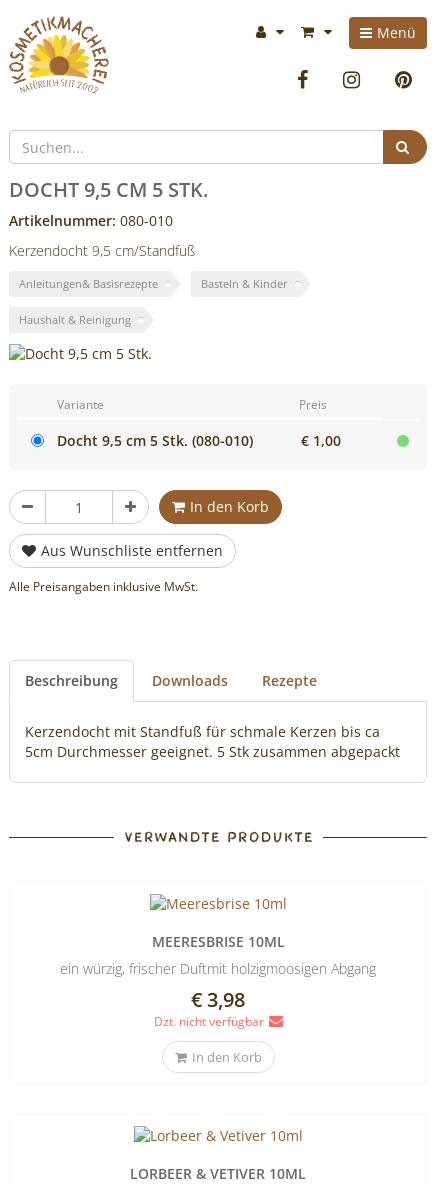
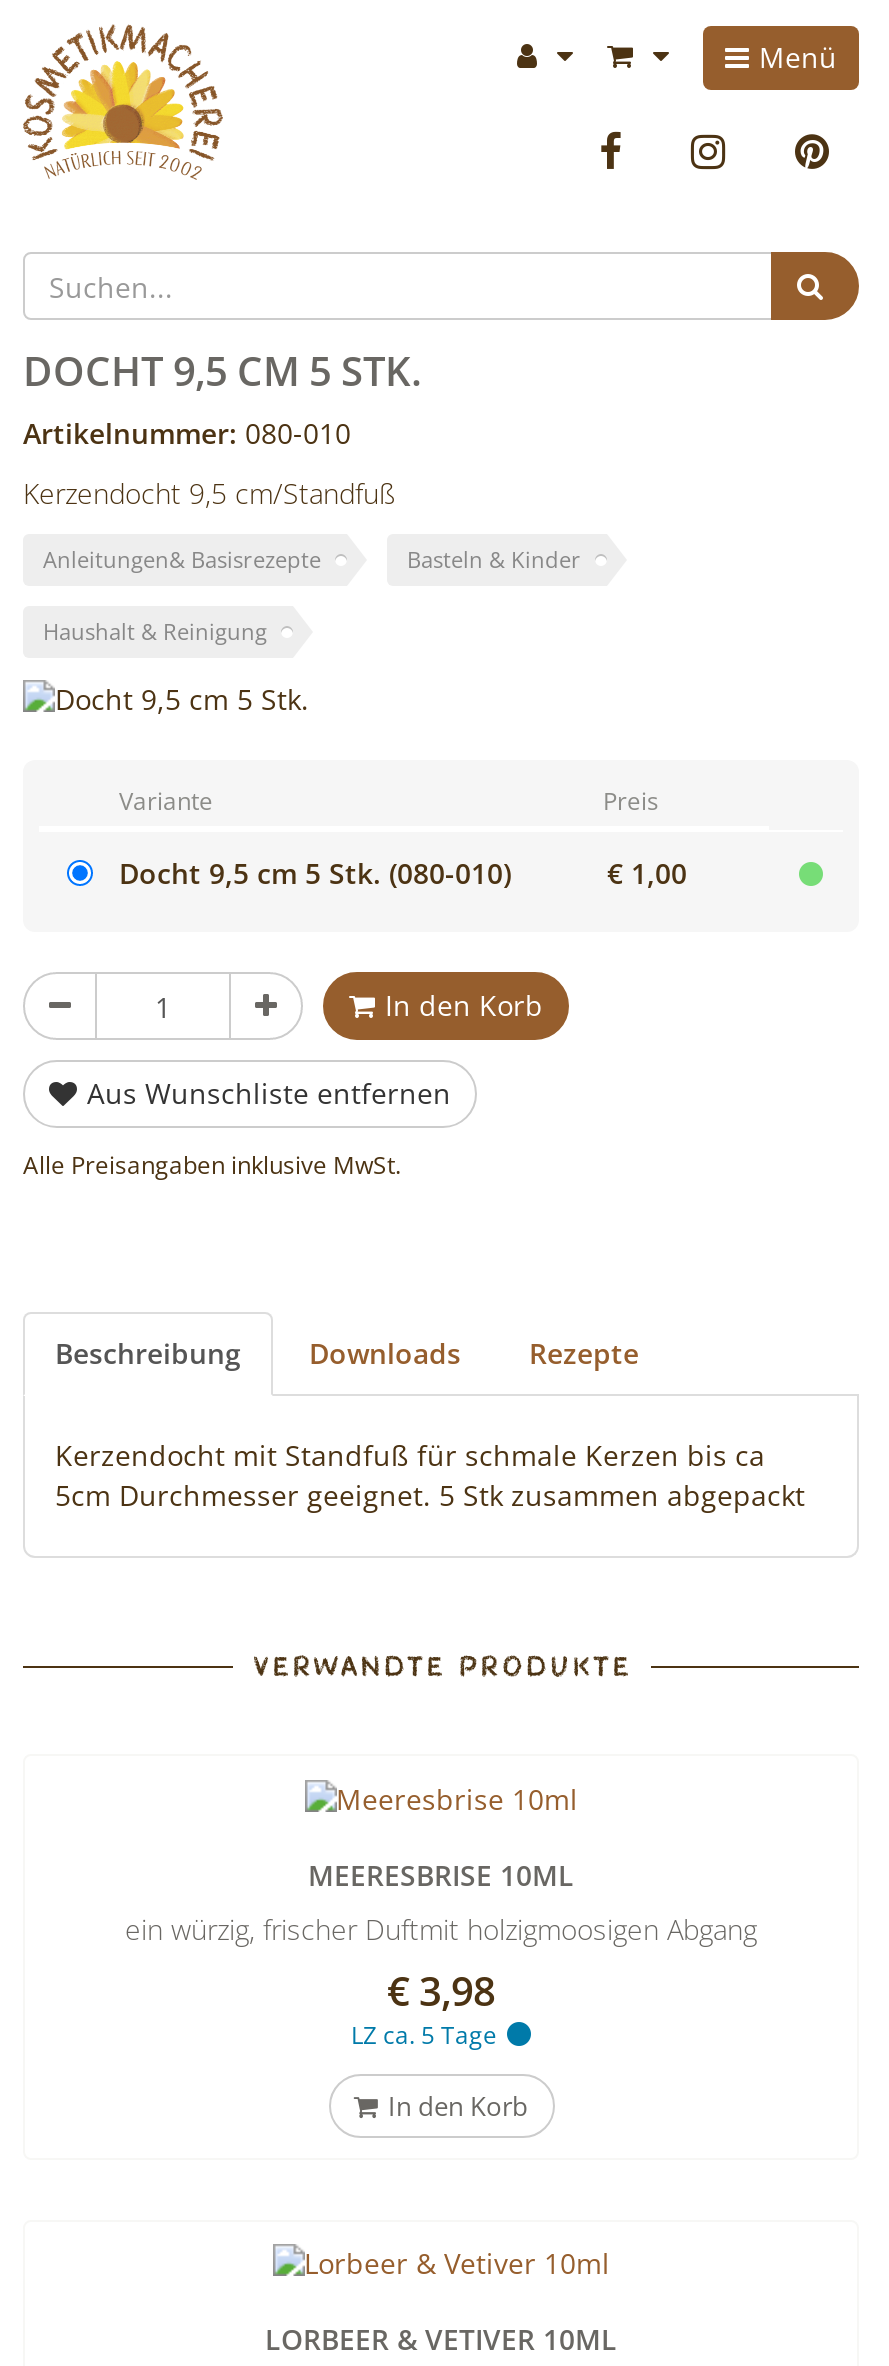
[153,1012,263,1028] Dzt. nicht verfügbar -> [351,2017,497,2049] LZ ca. 5 Tage

